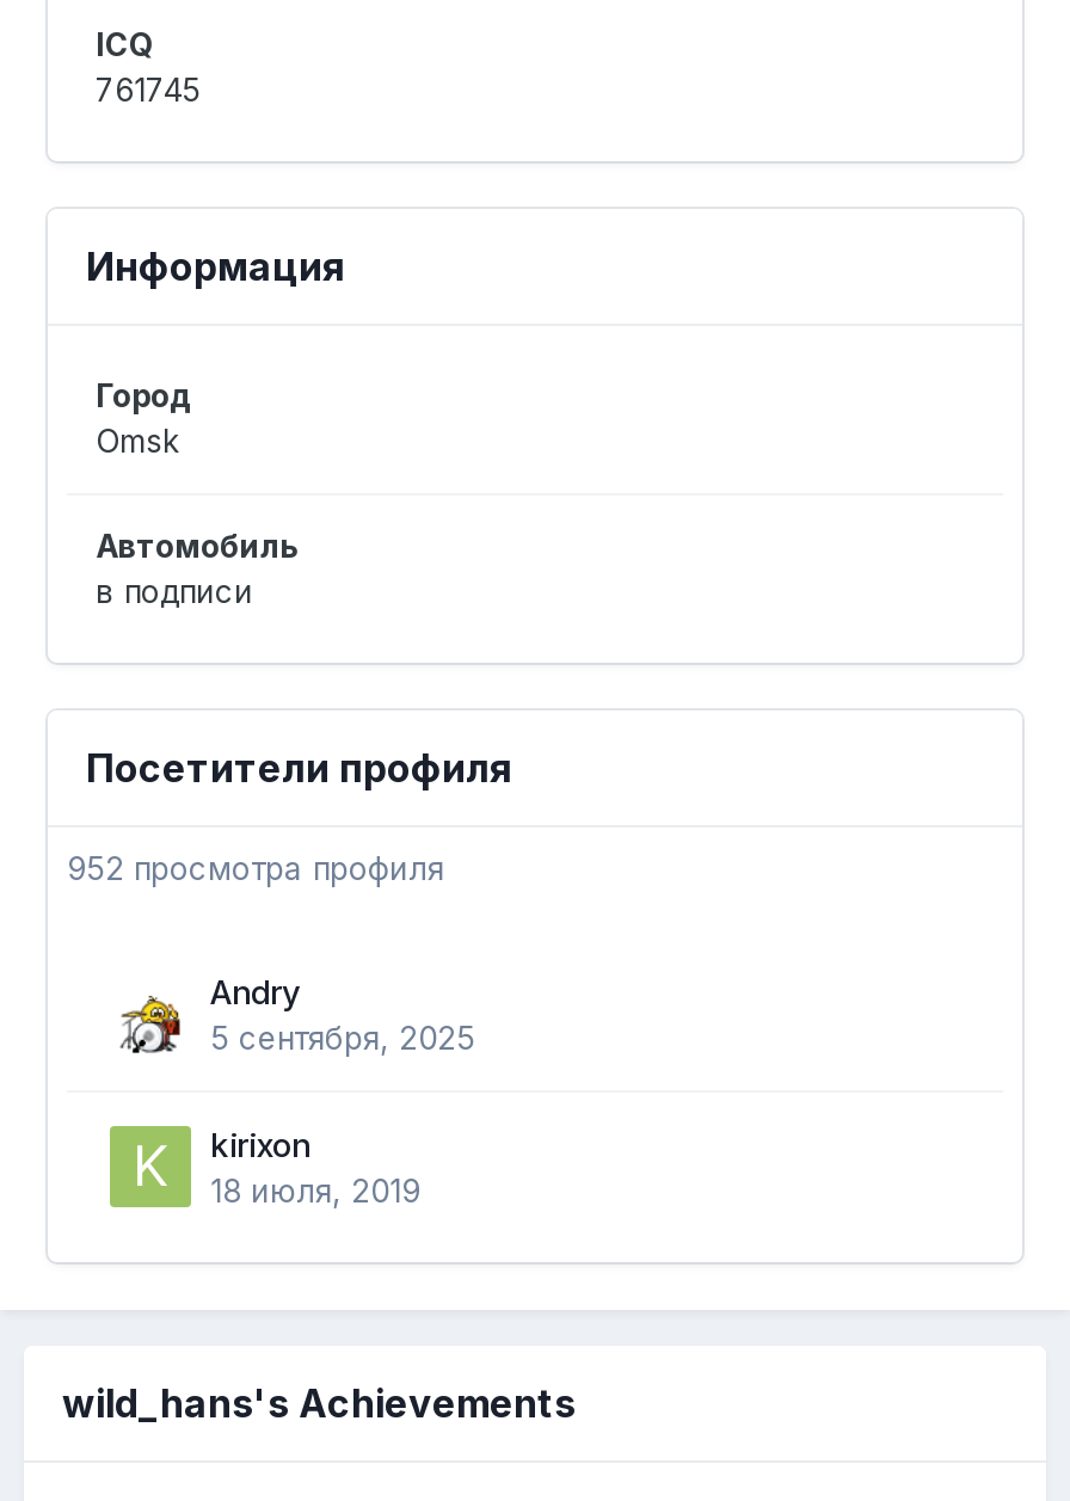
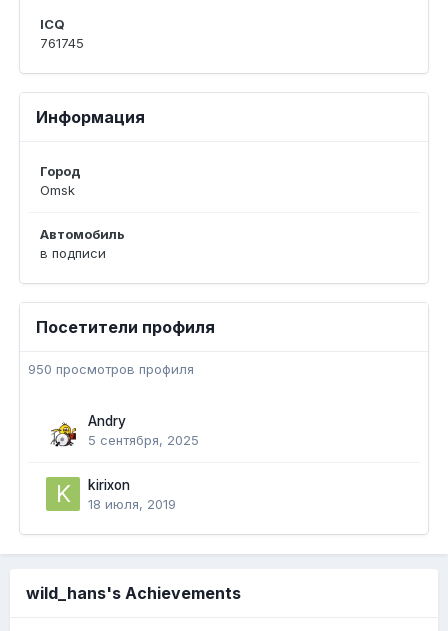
[67,849,444,887] 952 просмотра профиля -> [28,361,194,377] 950 просмотров профиля

